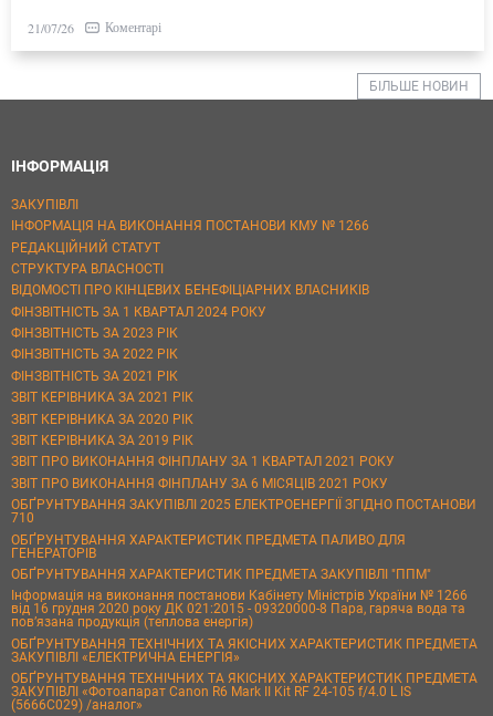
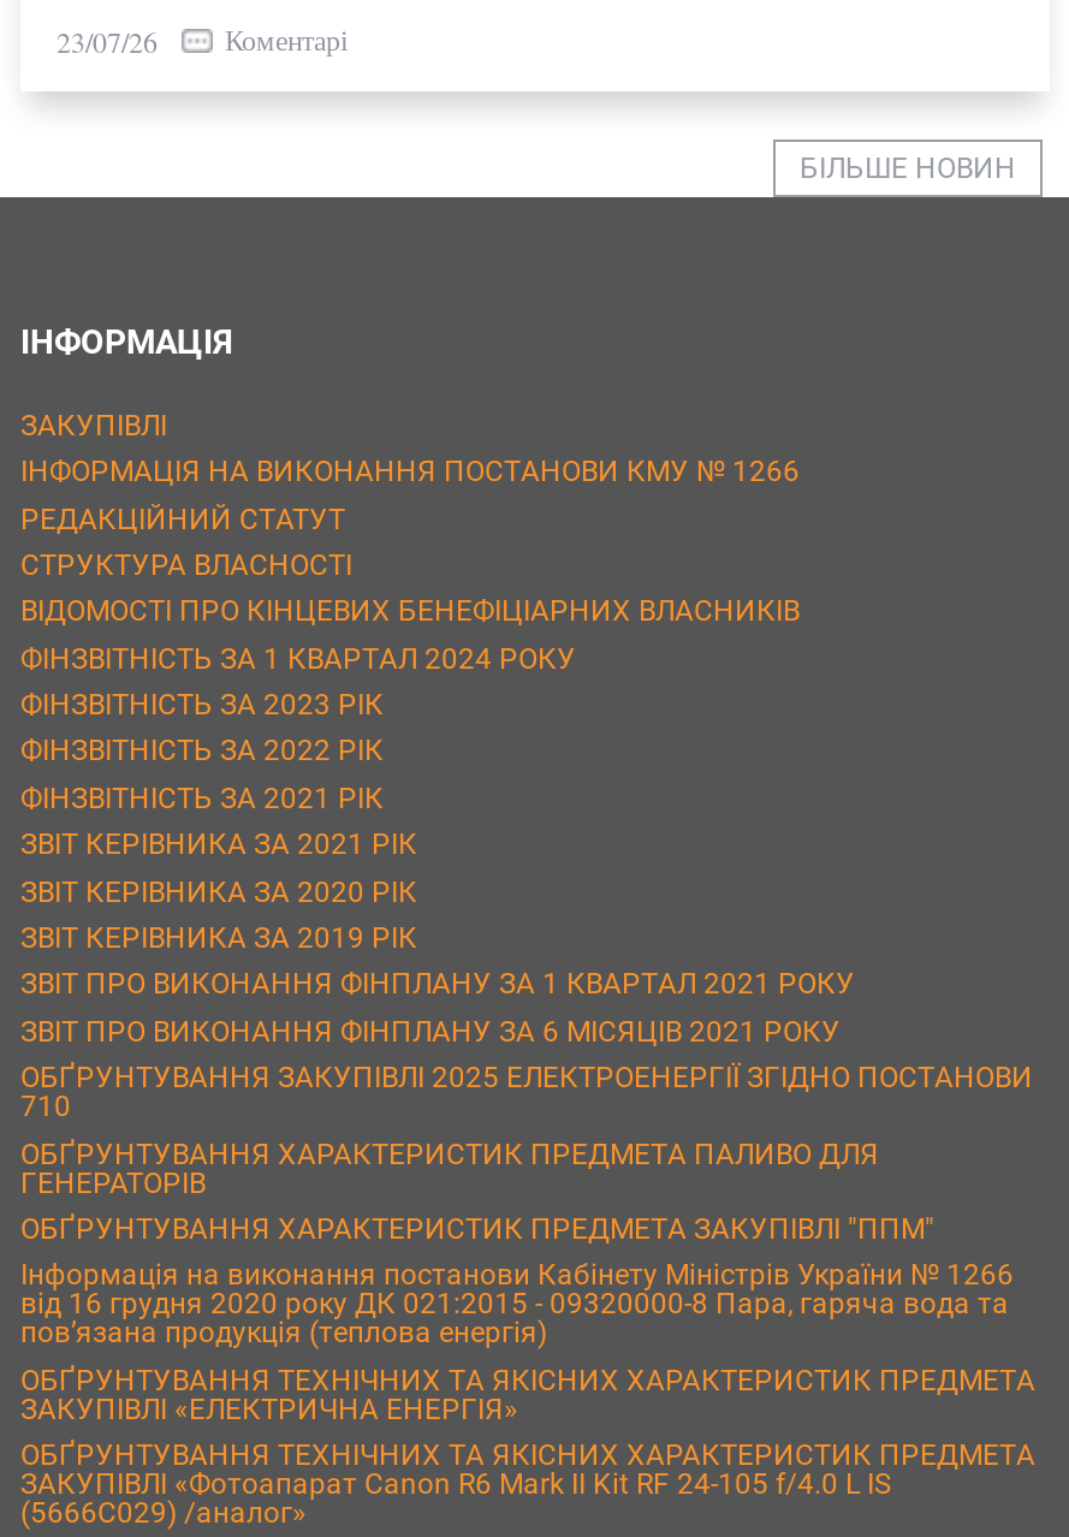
[28,18,161,36] 21/07/26 Коментарі -> [57,20,348,60] 23/07/26 Коментарі

